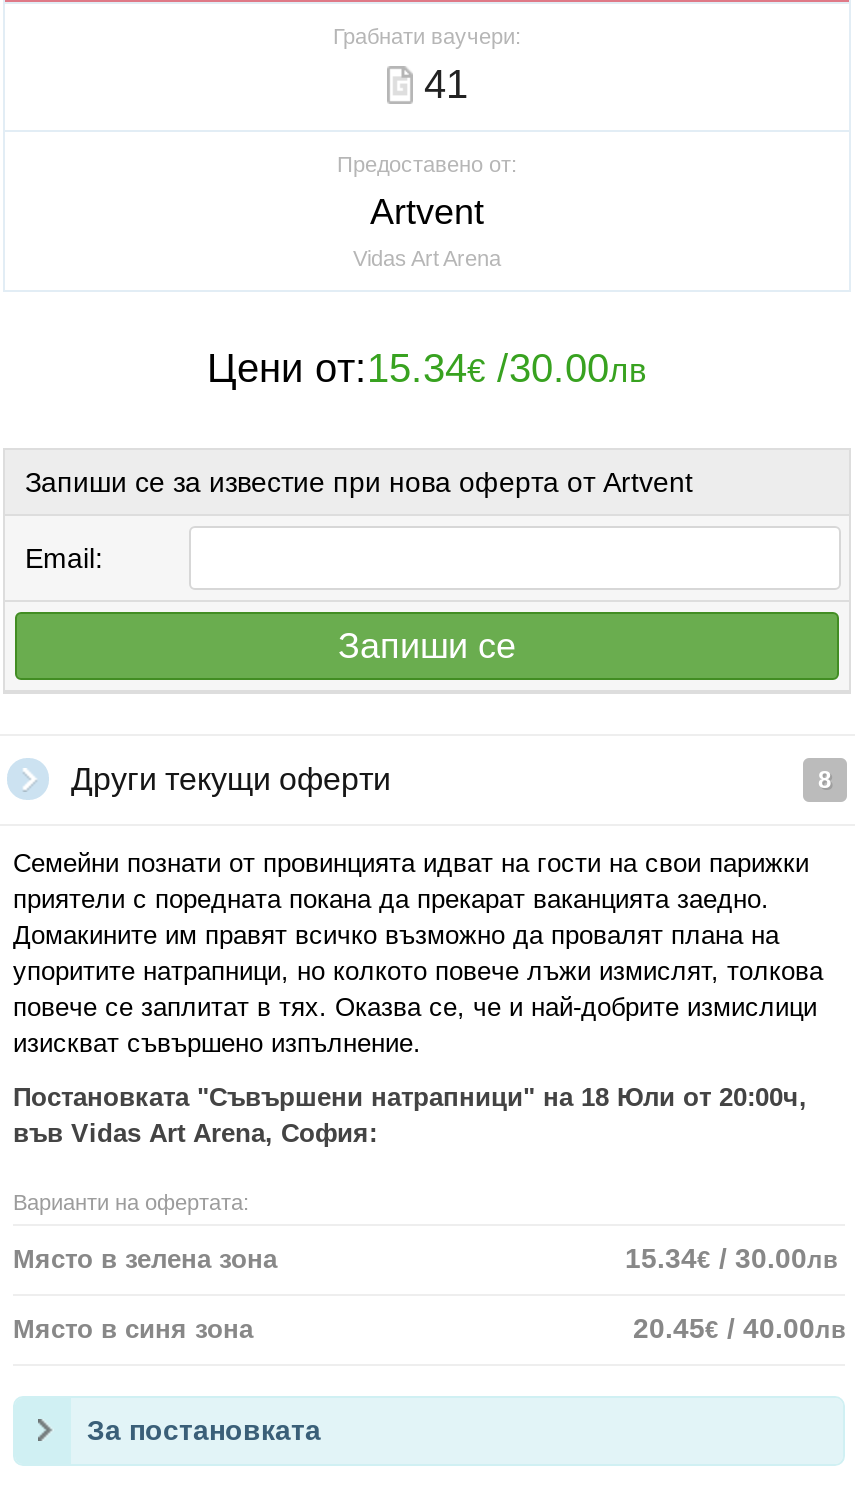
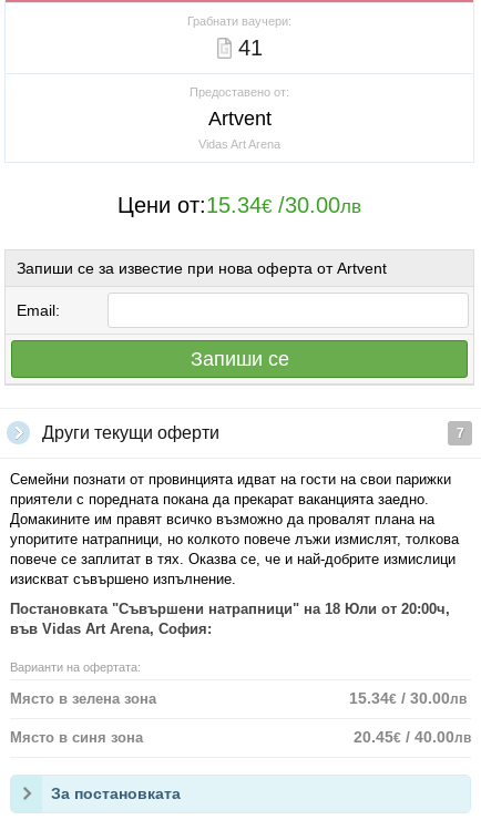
[818,766,832,794] 8 -> [456,426,464,441] 7

